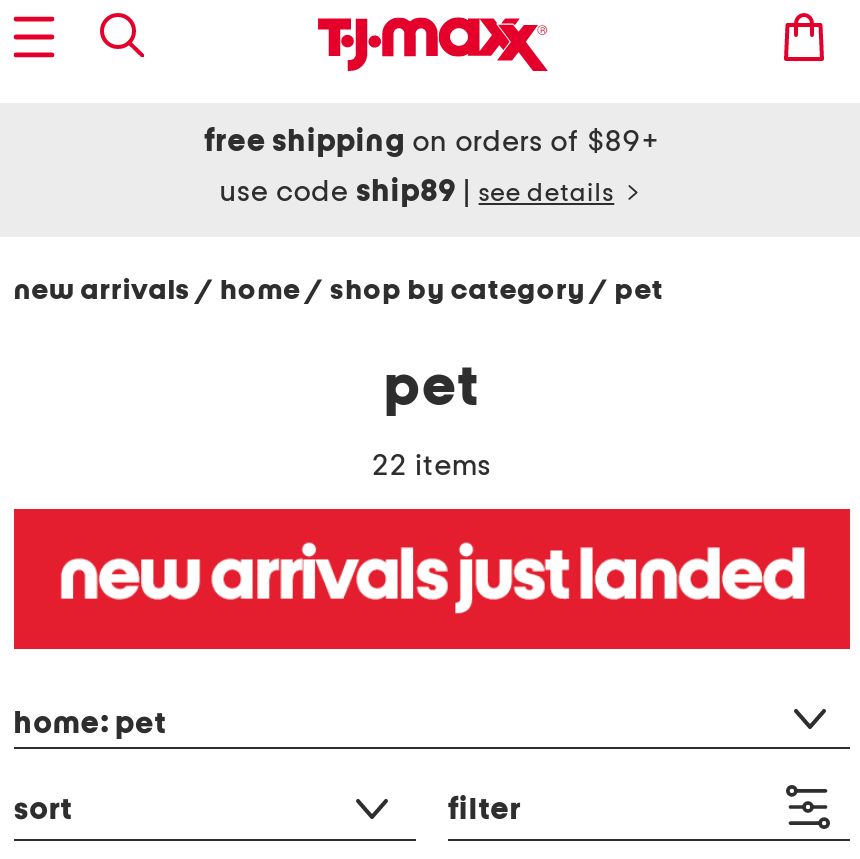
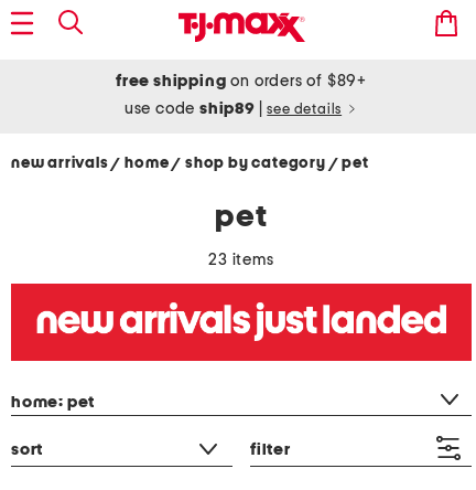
[373,451,491,481] 22 items -> [209,252,274,268] 23 items

